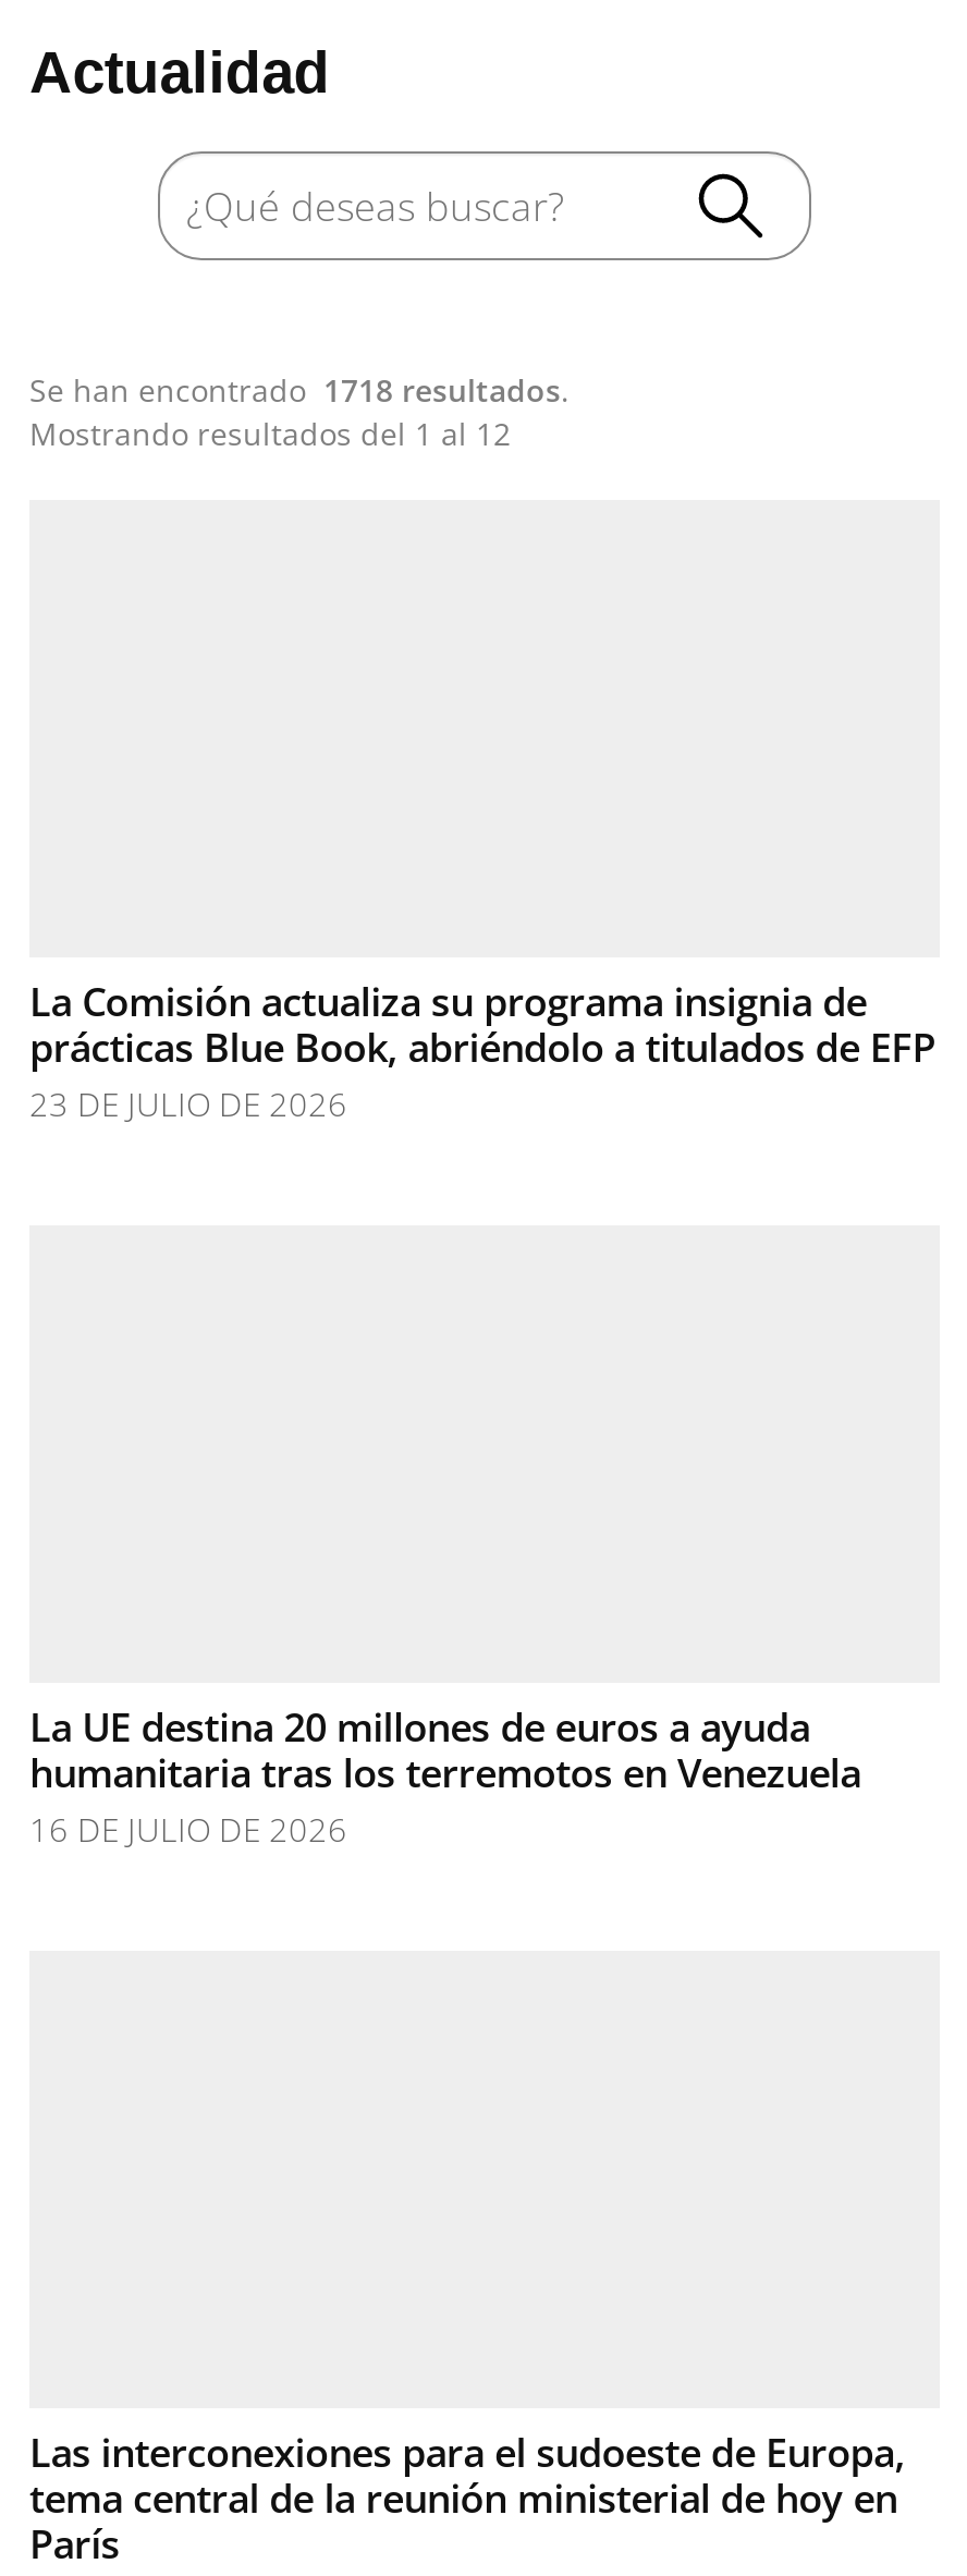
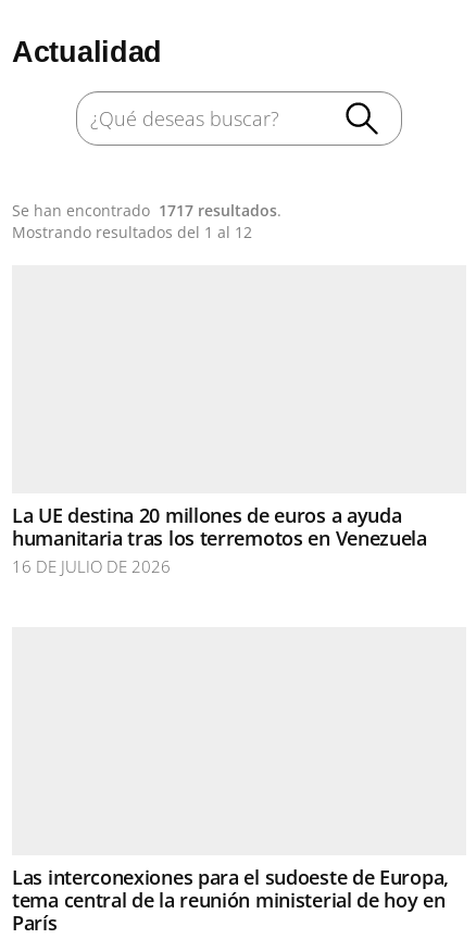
[29,369,570,411] Se han encontrado 1718 resultados. -> [12,200,281,221] Se han encontrado 1717 resultados.
[29,975,935,1125] La Comisión actualiza su programa insignia de | prácticas Blue Book, abriéndolo a titulados de EFP | 23 DE JULIO DE 2026 -> none

